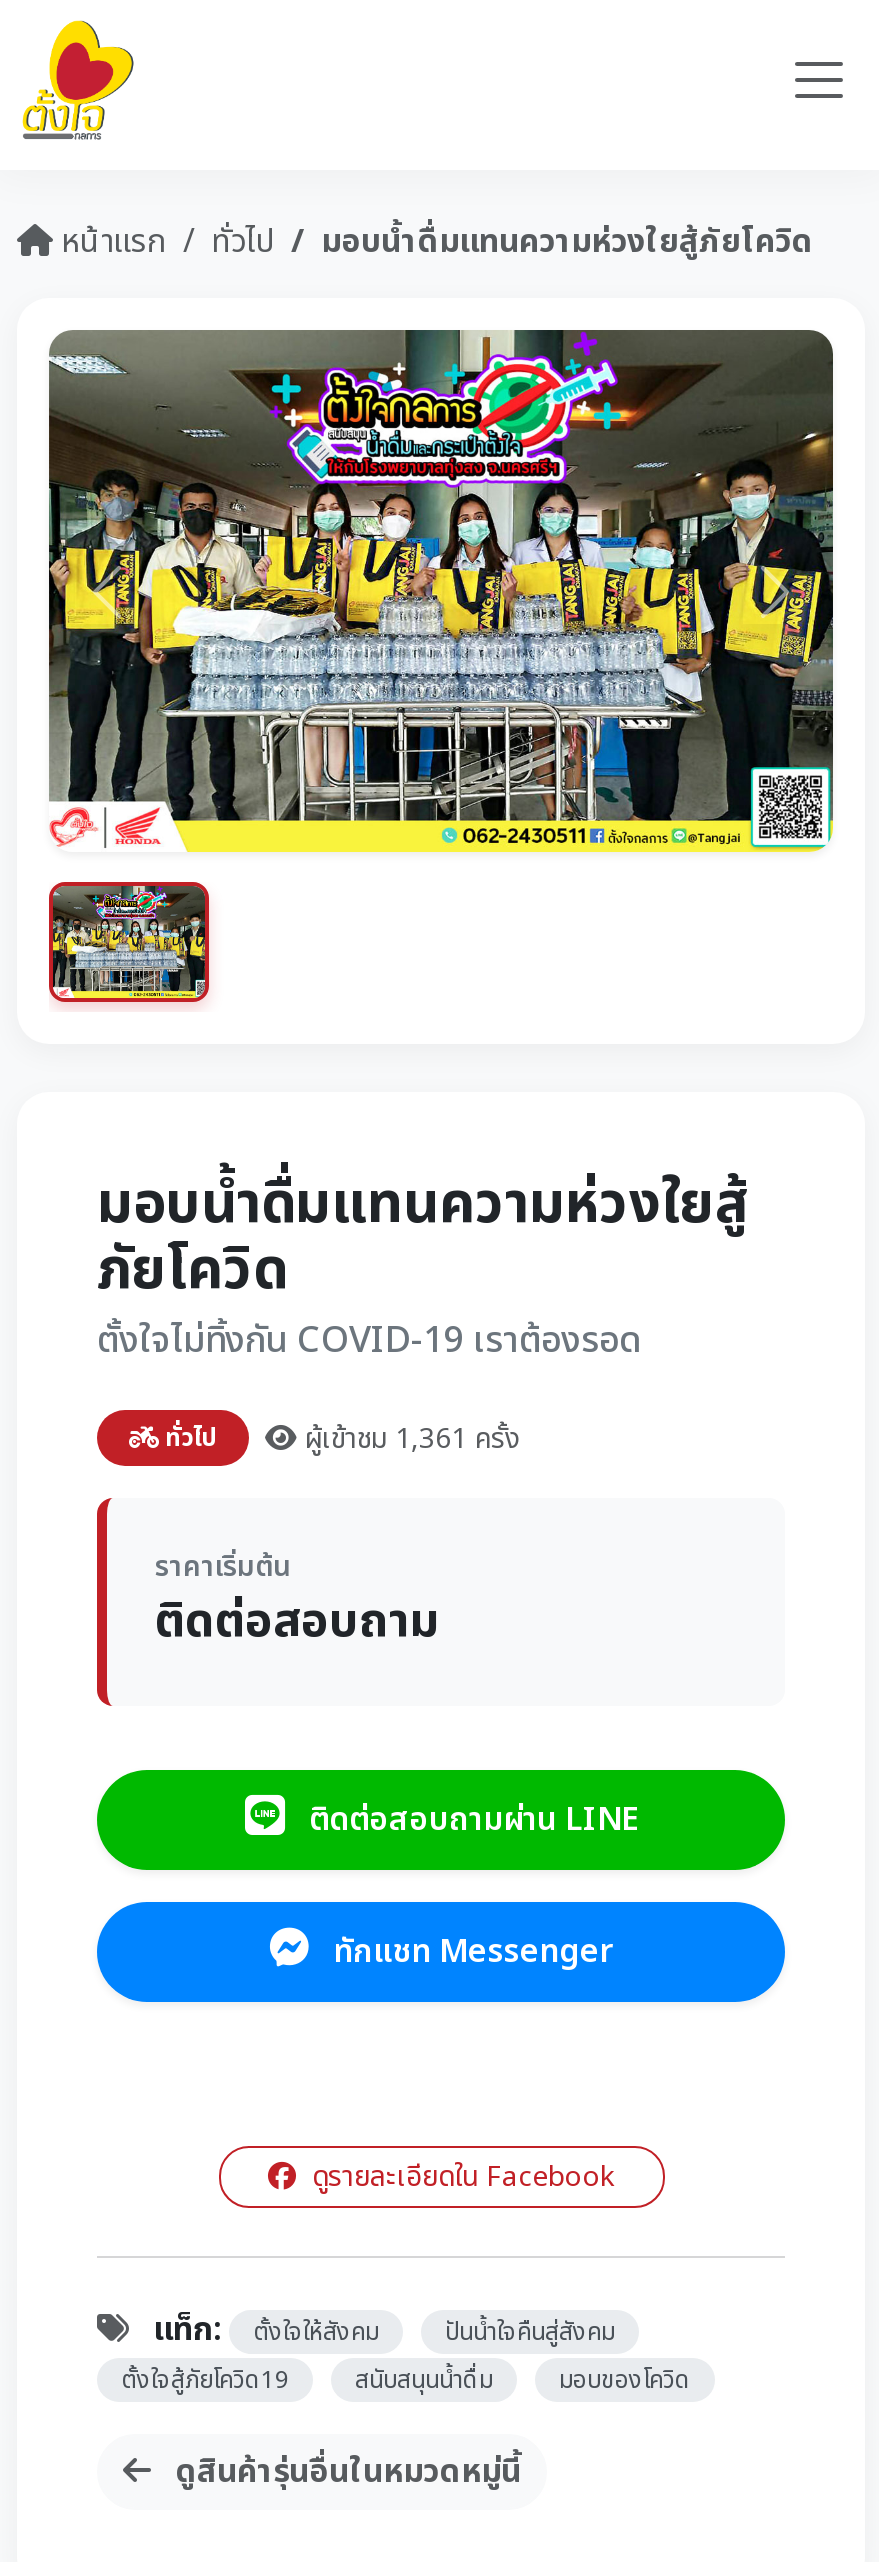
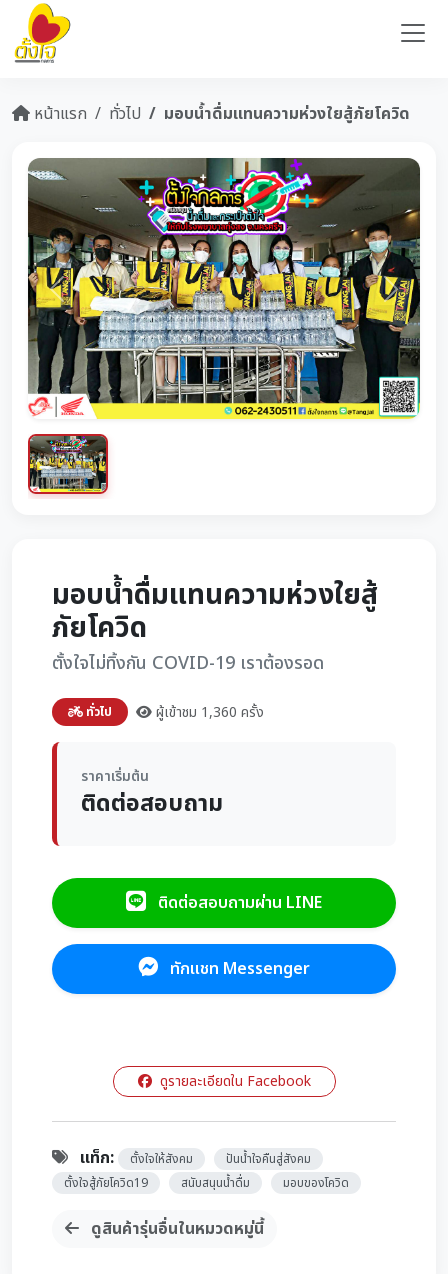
[297,1418,521,1460] ผู้เข้าชม 1,361 ครั้ง -> [152,702,264,723] ผู้เข้าชม 1,360 ครั้ง

